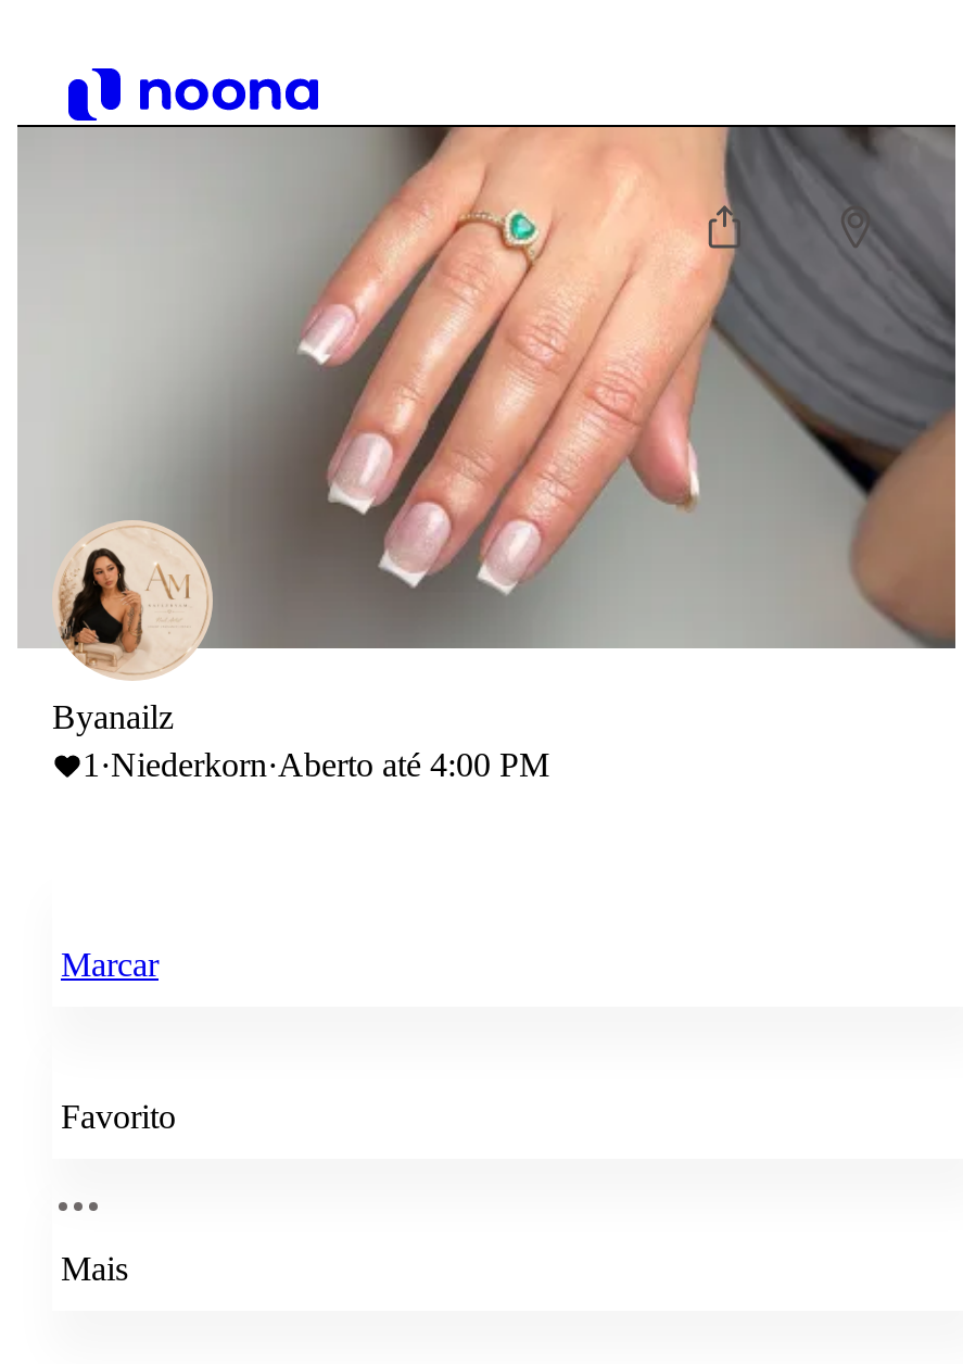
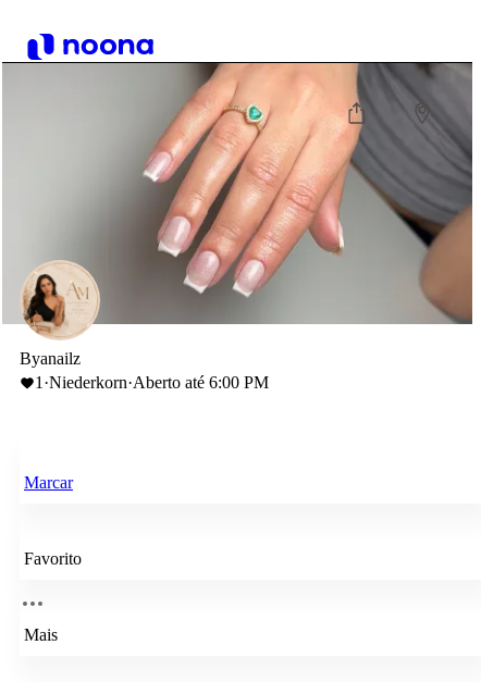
[83,746,549,783] 1 · Niederkorn · Aberto até 4:00 PM -> [35,373,269,392] 1 · Niederkorn · Aberto até 6:00 PM

